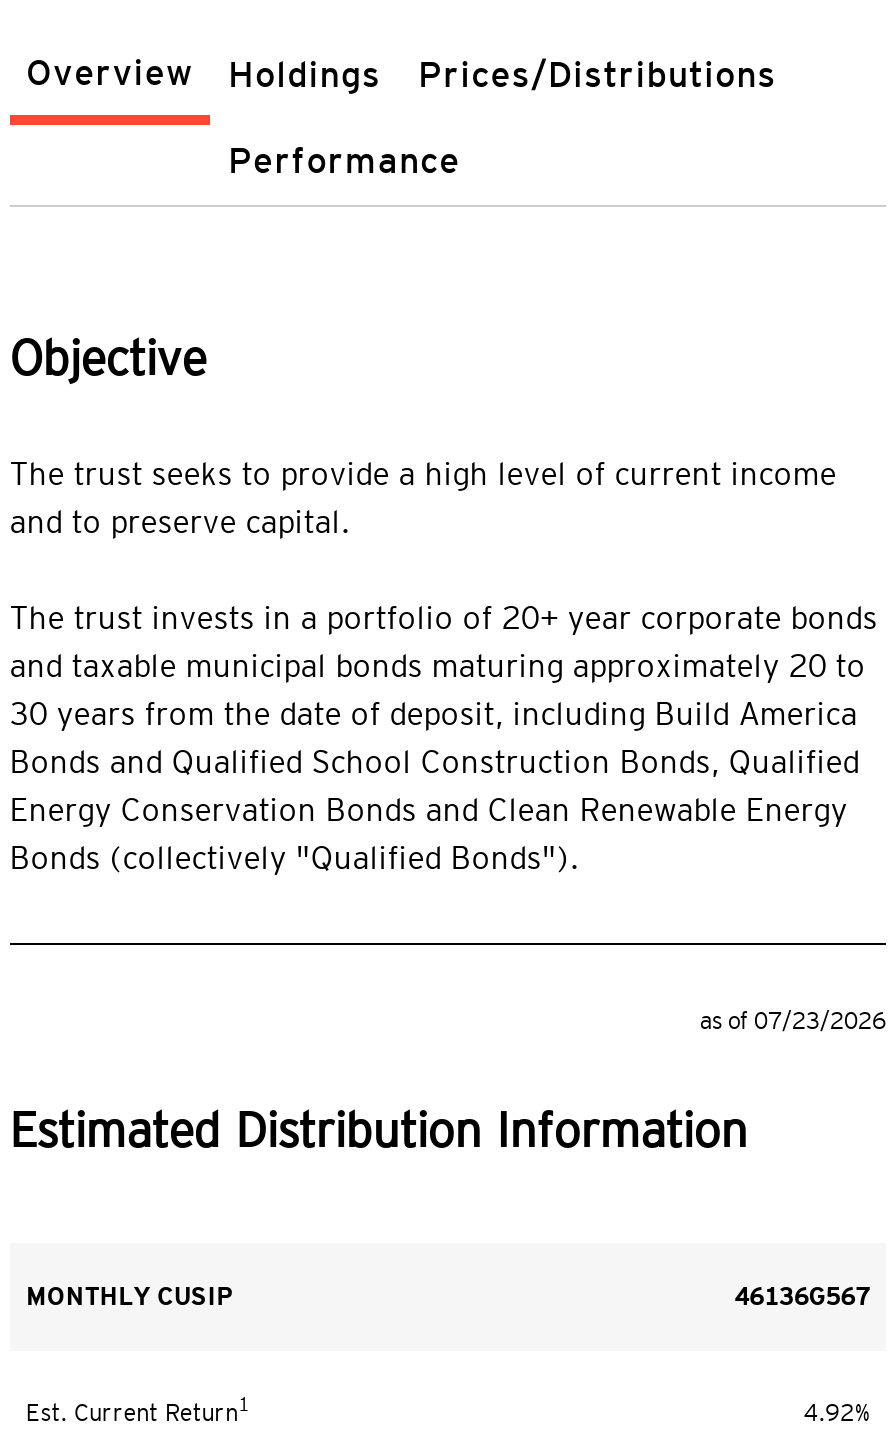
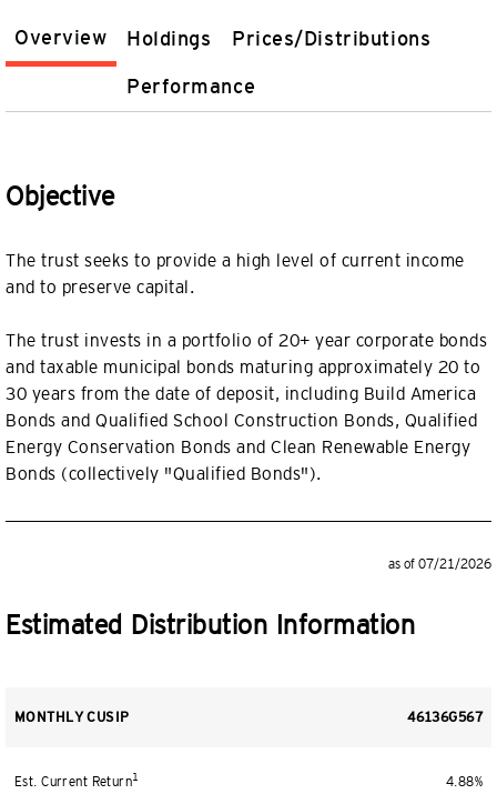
[700,1007,886,1035] as of 07/23/2026 -> [388,556,491,572] as of 07/21/2026
[804,1399,870,1427] 4.92% -> [446,774,483,790] 4.88%

